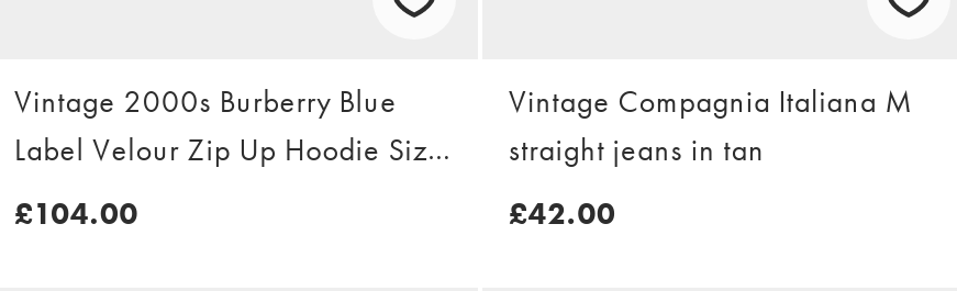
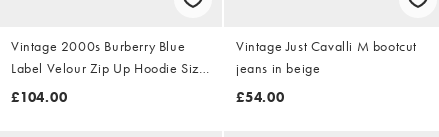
[509,80,913,168] Vintage Compagnia Italiana M | straight jeans in tan -> [236,36,417,76] Vintage Just Cavalli M bootcut | jeans in beige
[509,192,616,232] £42.00 -> [236,87,285,105] £54.00

